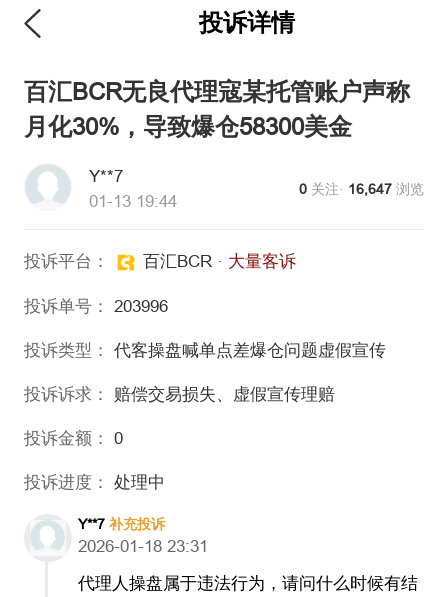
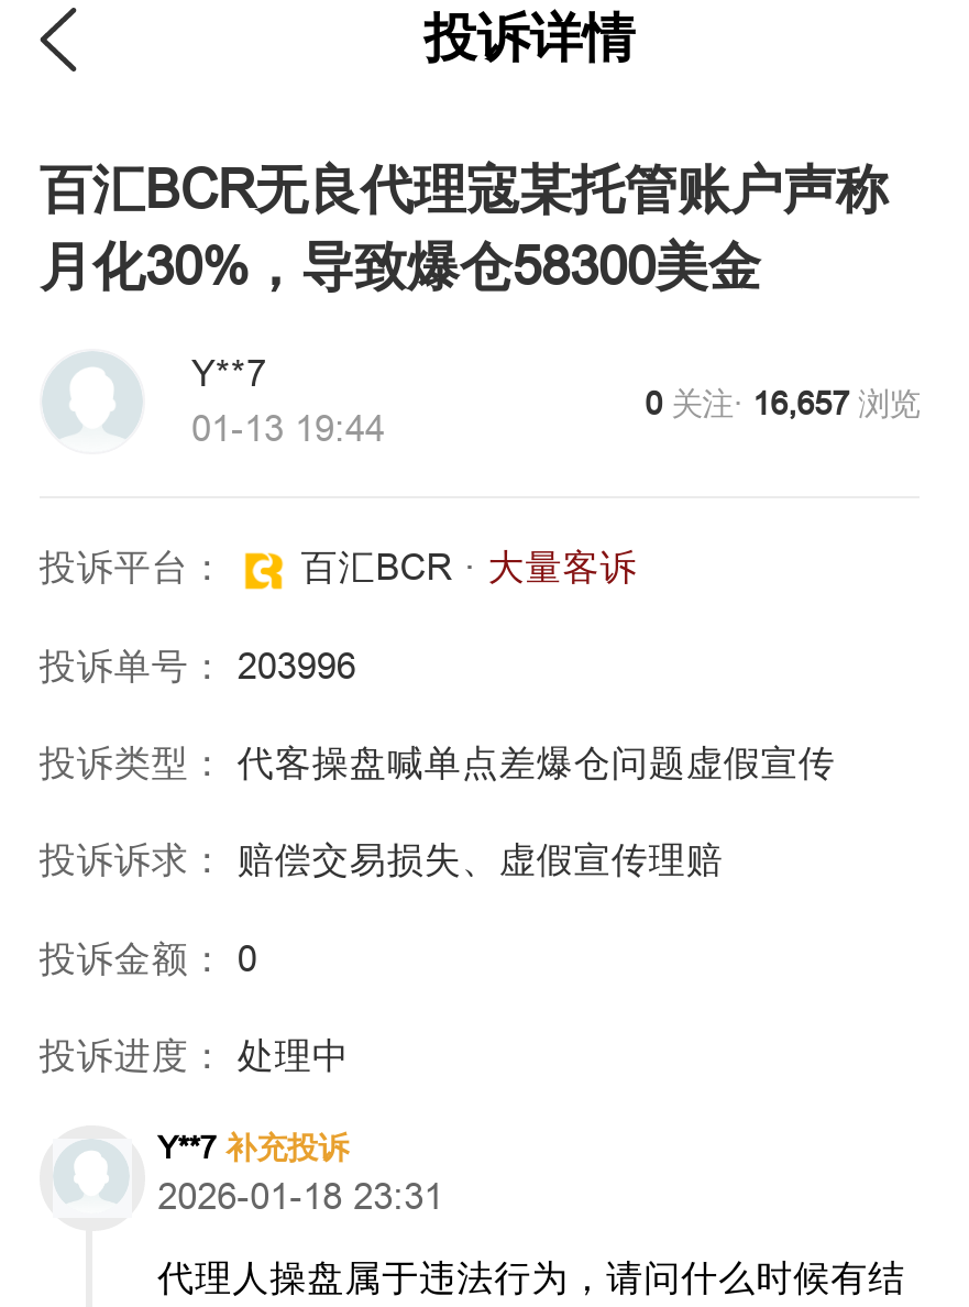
[299,181,424,197] 0关注· 16,647浏览 -> [645,386,920,421] 0关注· 16,657浏览

